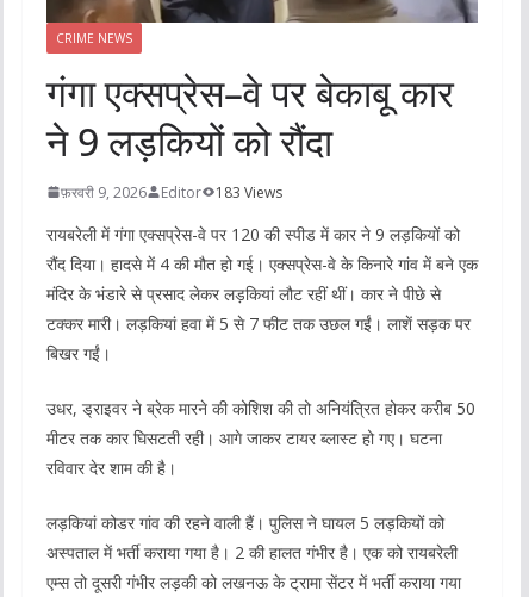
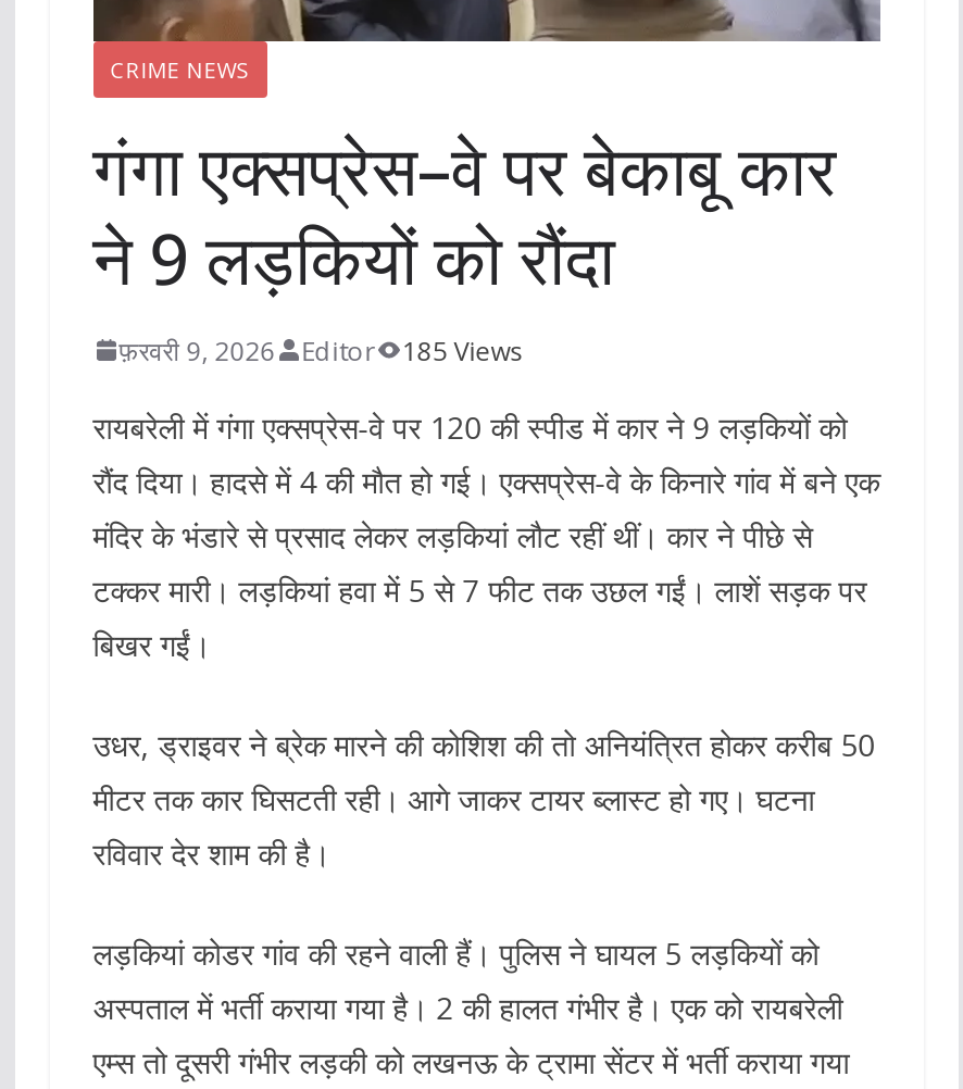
[60,182,282,202] फ़रवरी 9, 2026 Editor 183 Views -> [119,332,523,369] फ़रवरी 9, 2026 Editor 185 Views

